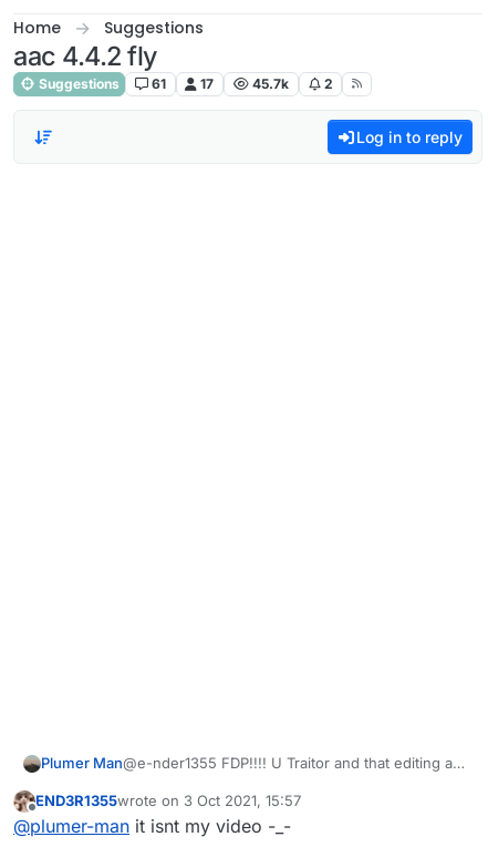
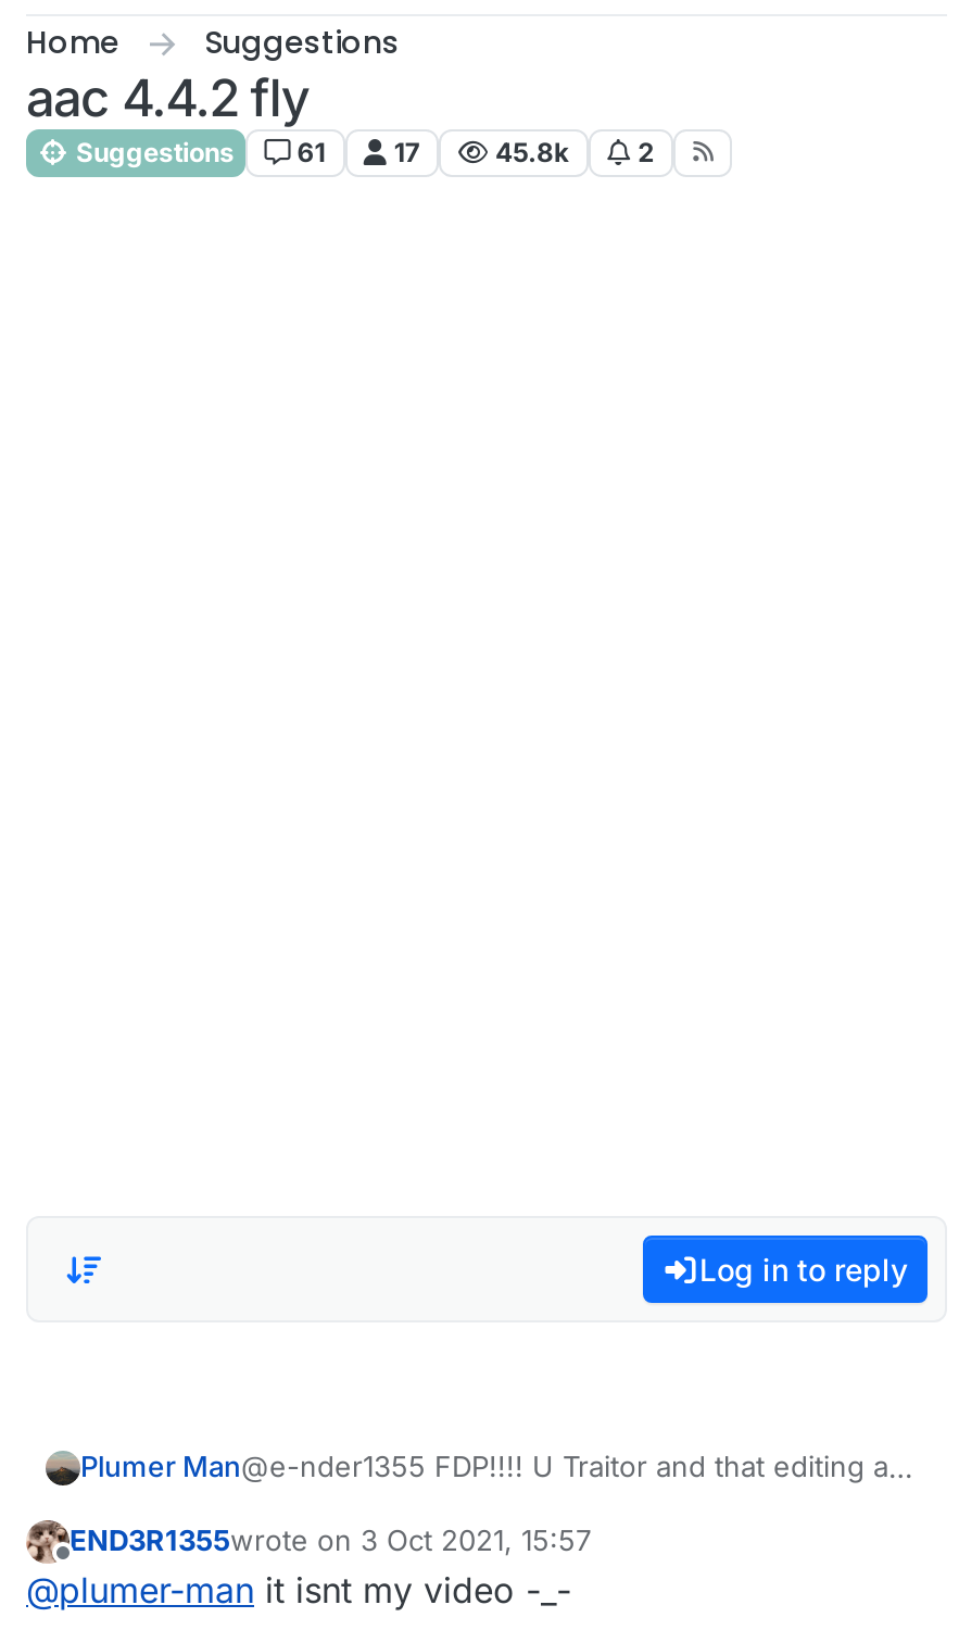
[252,76,289,92] 45.7k -> [495,136,569,169] 45.8k
moved [356,128,463,147] -> [699,1252,908,1289]: Log in to reply

